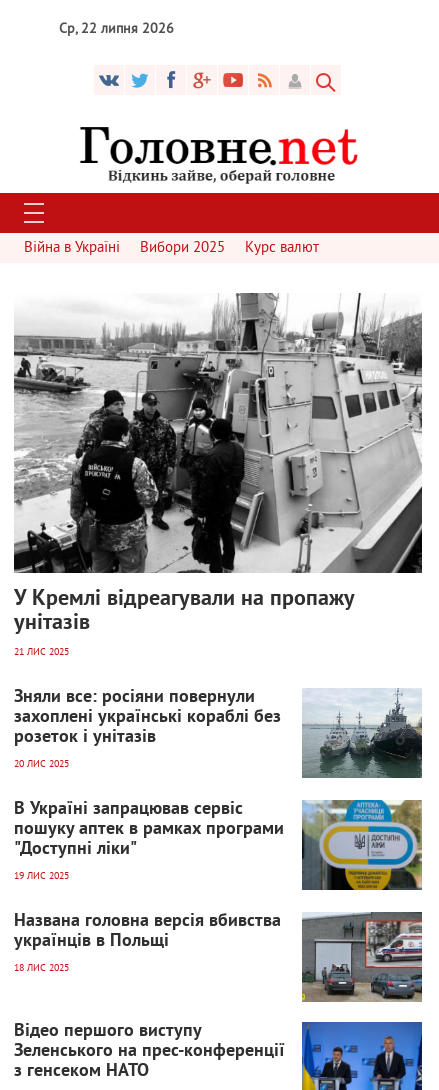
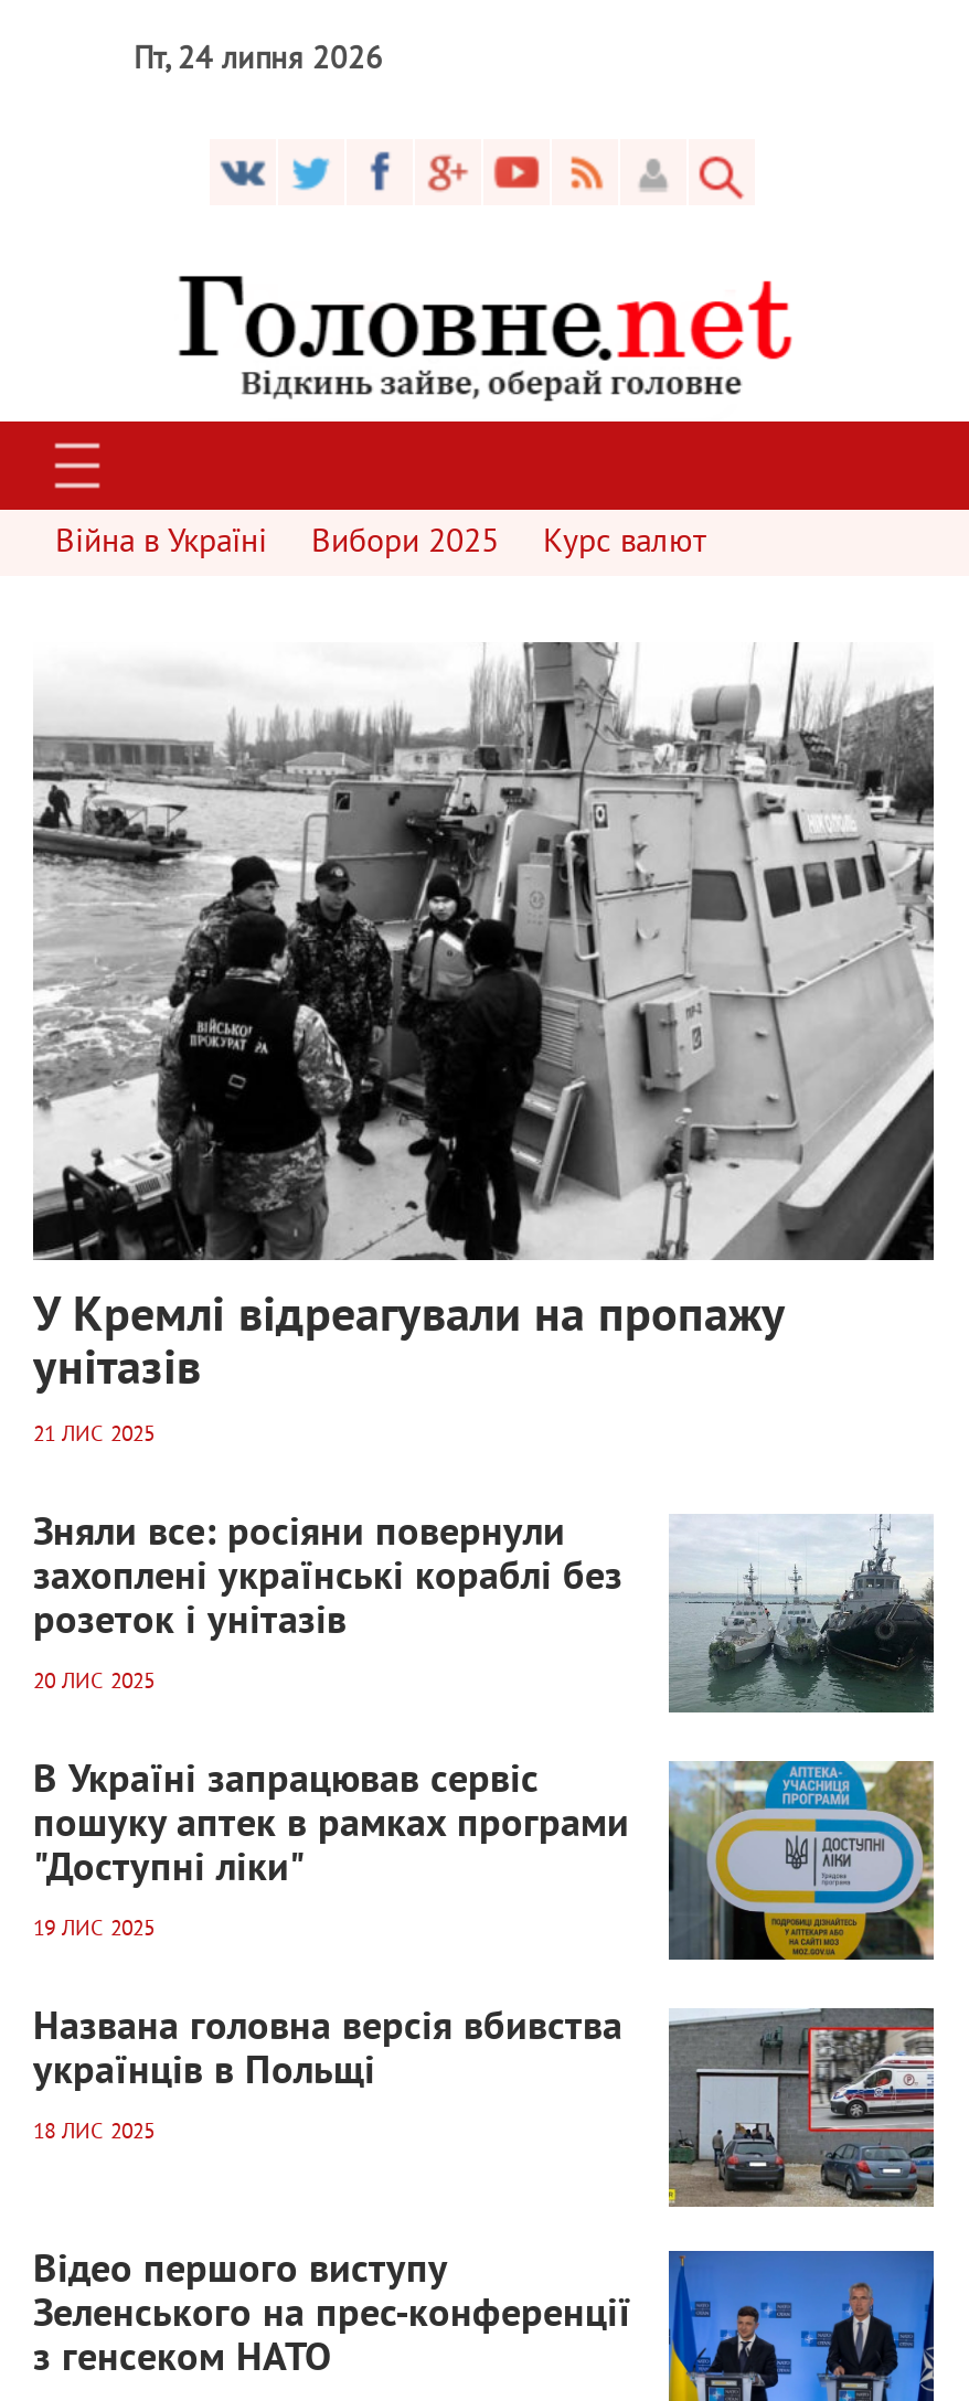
[58,21,173,38] Ср, 22 липня 2026 -> [134,42,383,79] Пт, 24 липня 2026

